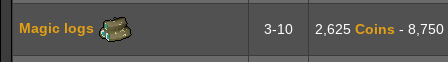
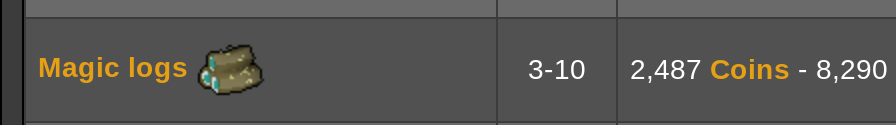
[264,21,448,37] 3-10 2,625 Coins - 8,750 -> [528,53,896,85] 3-10 2,487 Coins - 8,290

